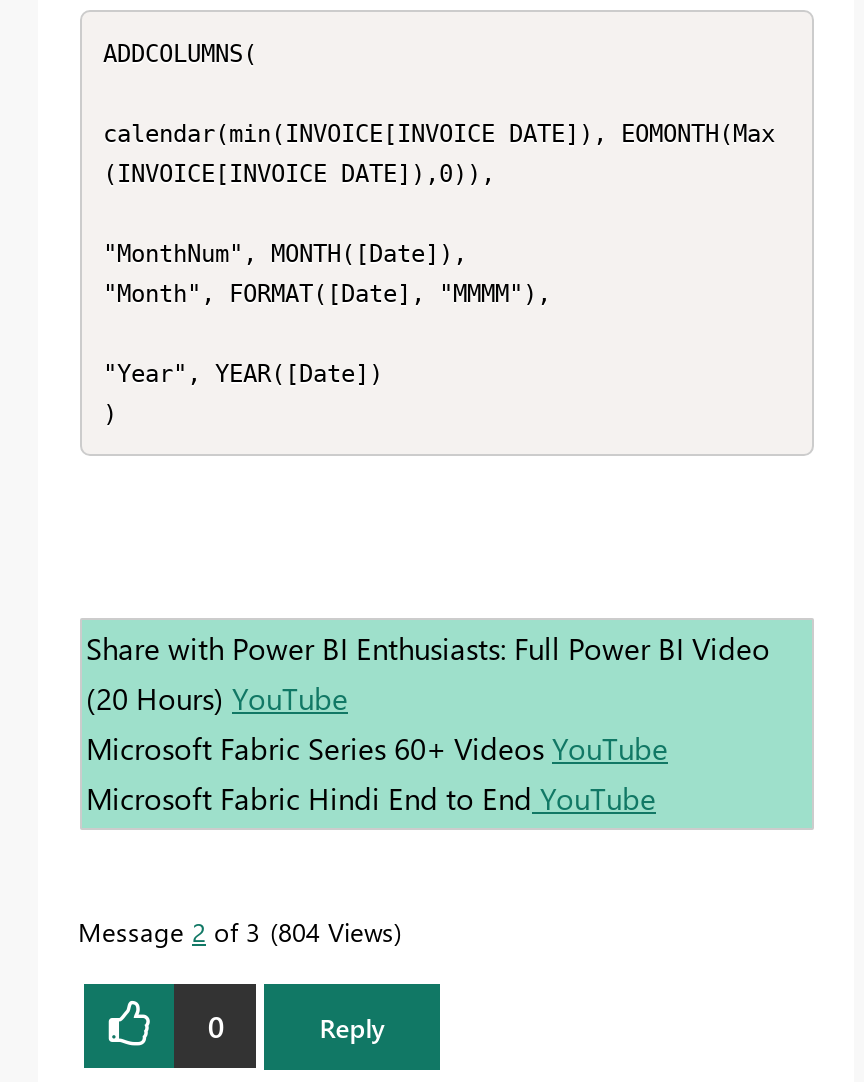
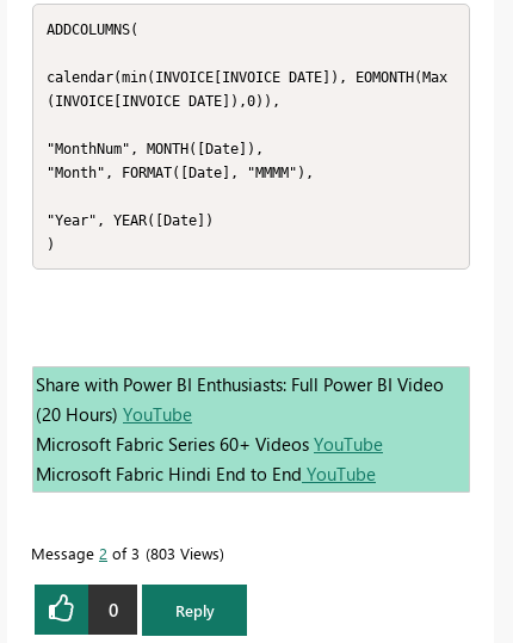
[78,915,394,949] Message 2 of 3 804 Views -> [31,543,220,564] Message 2 of 3 803 Views

